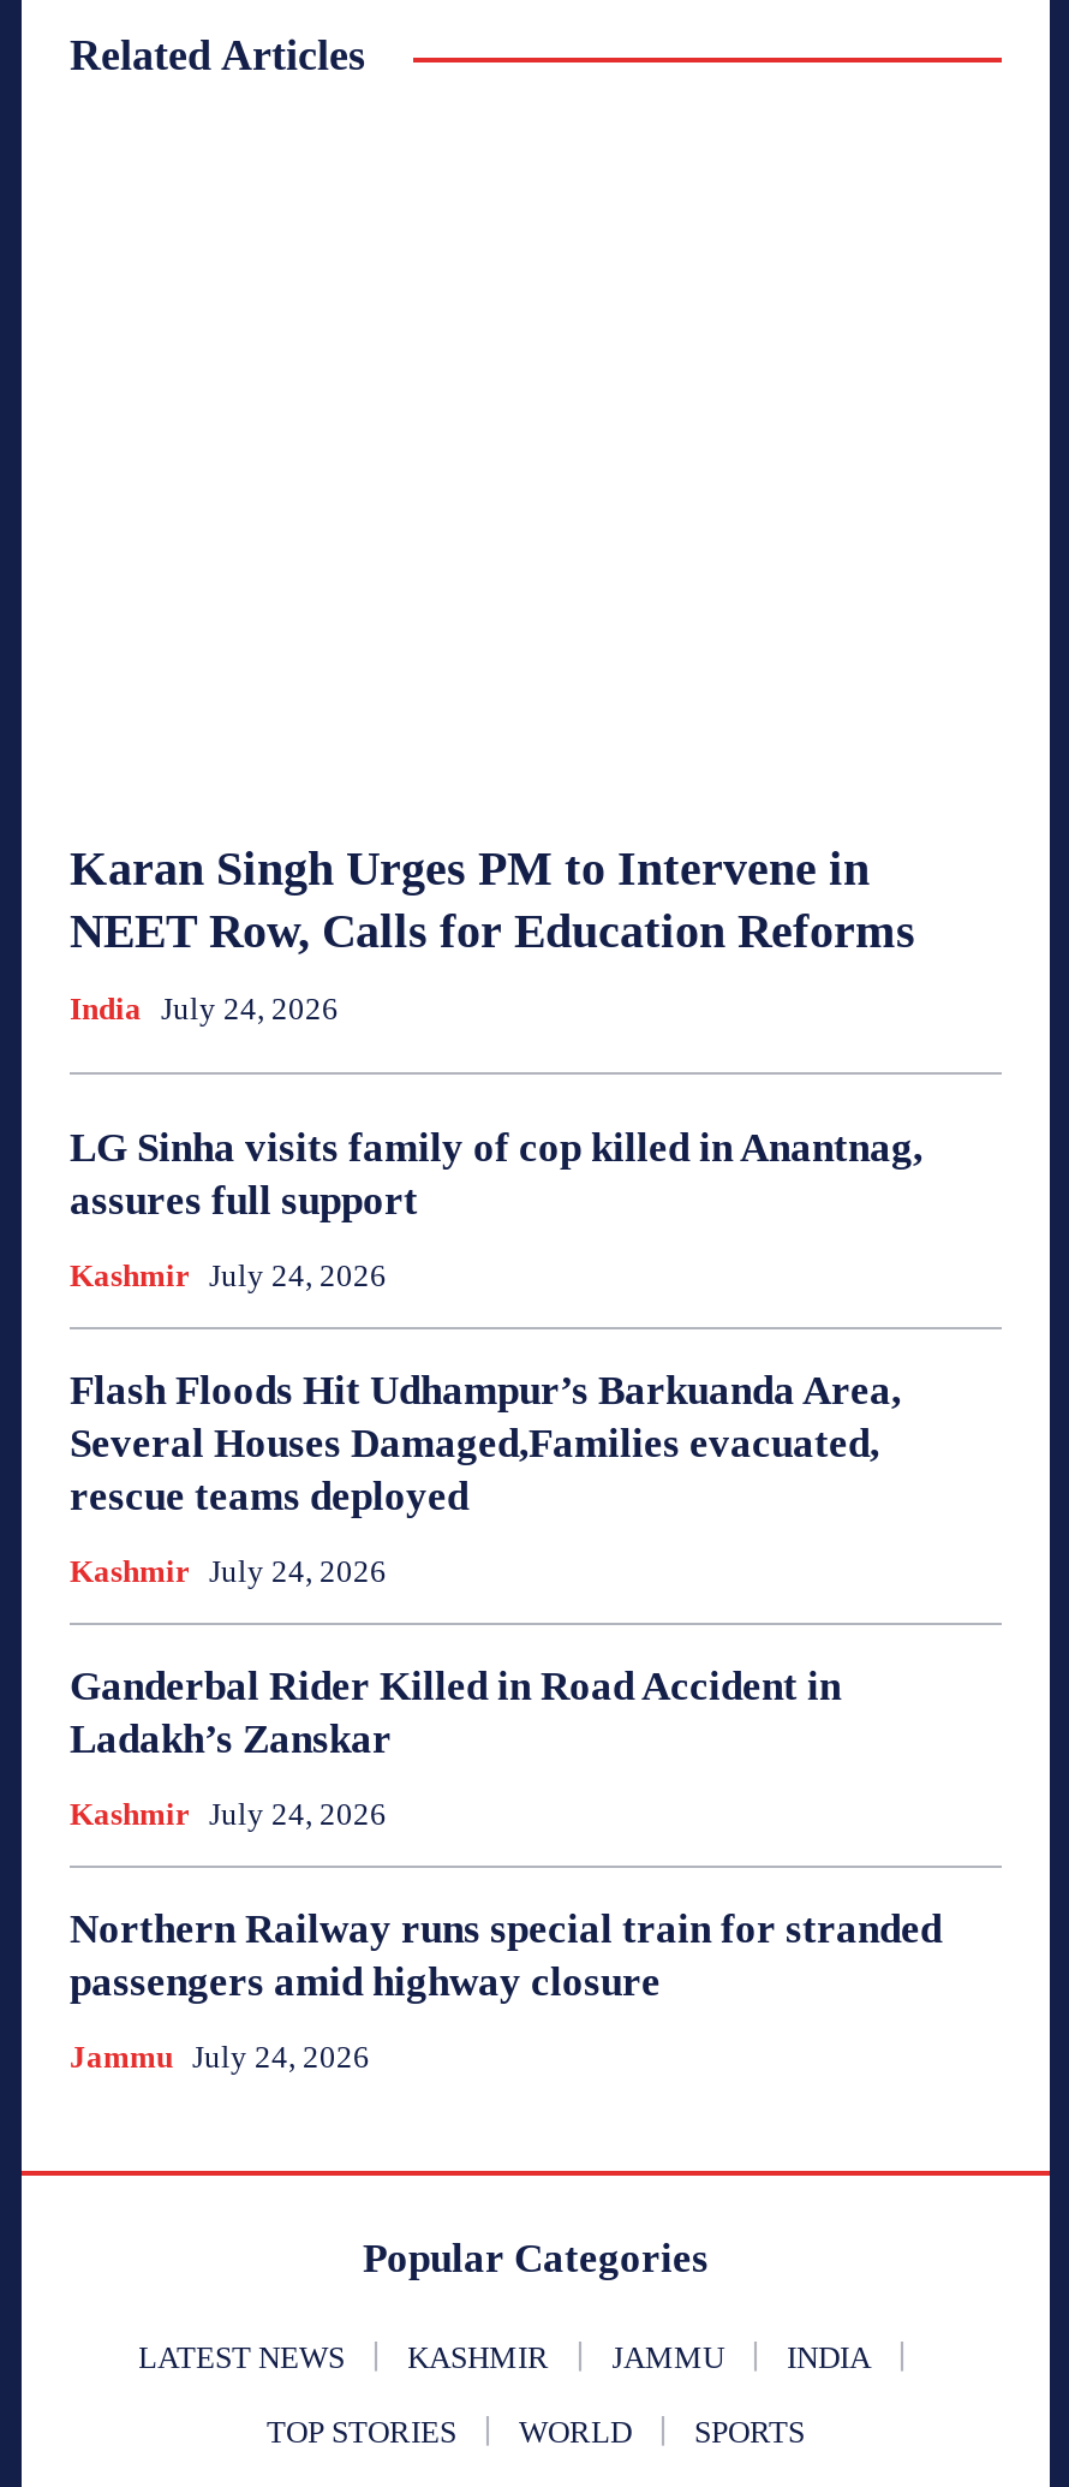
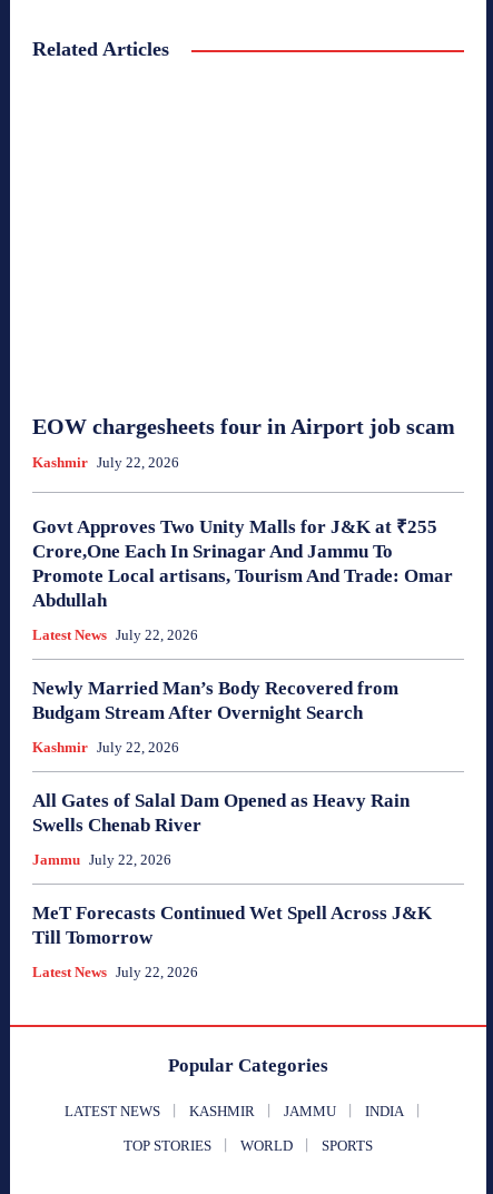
[70,842,915,958] Karan Singh Urges PM to Intervene in | NEET Row, Calls for Education Reforms -> [32,414,455,438] EOW chargesheets four in Airport job scam
[70,991,339,1027] India July 24, 2026 -> [32,454,179,471] Kashmir July 22, 2026
[70,1126,922,1225] LG Sinha visits family of cop killed in Anantnag, | assures full support -> [32,516,453,611] Govt Approves Two Unity Malls for J&K at ₹255 | Crore,One Each In Srinagar And Jammu To | Promote Local artisans, Tourism And Trade: Omar | Abdullah
[70,1258,387,1294] Kashmir July 24, 2026 -> [32,626,198,643] Latest News July 22, 2026
[70,1369,901,1520] Flash Floods Hit Udhampur’s Barkuanda Area, | Several Houses Damaged,Families evacuated, | rescue teams deployed -> [32,678,398,723] Newly Married Man’s Body Recovered from | Budgam Stream After Overnight Search
[70,1554,387,1590] Kashmir July 24, 2026 -> [32,739,179,755] Kashmir July 22, 2026
[70,1665,841,1763] Ganderbal Rider Killed in Road Accident in | Ladakh’s Zanskar -> [32,790,410,836] All Gates of Salal Dam Opened as Heavy Rain | Swells Chenab River
[70,1797,387,1833] Kashmir July 24, 2026 -> [32,851,171,868] Jammu July 22, 2026
[70,1907,942,2006] Northern Railway runs special train for stranded | passengers amid highway closure -> [32,902,432,948] MeT Forecasts Continued Wet Spell Across J&K | Till Tomorrow
[70,2040,370,2076] Jammu July 24, 2026 -> [32,964,198,980] Latest News July 22, 2026

